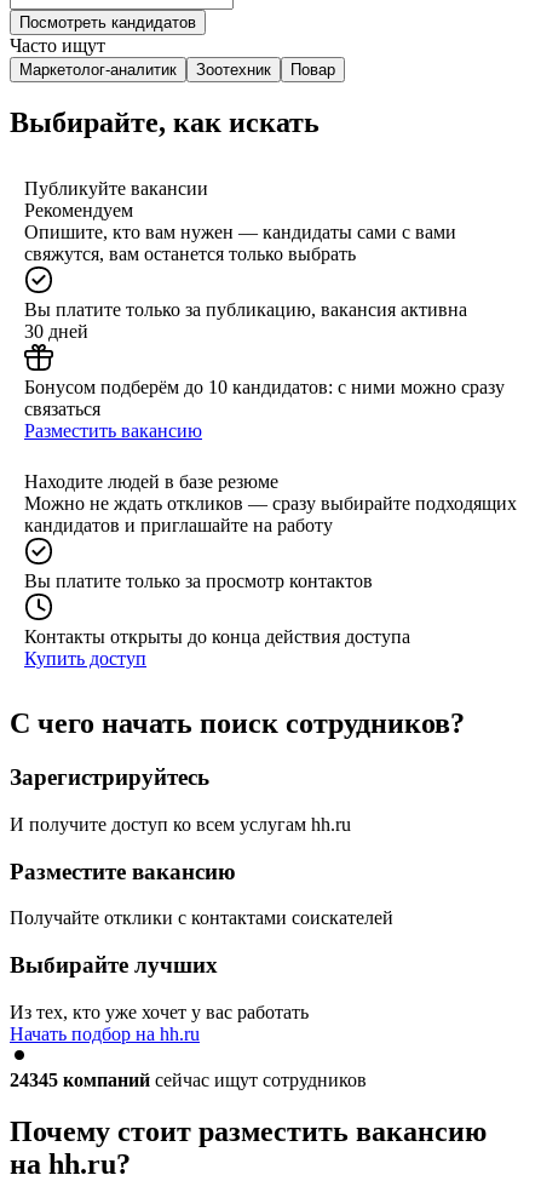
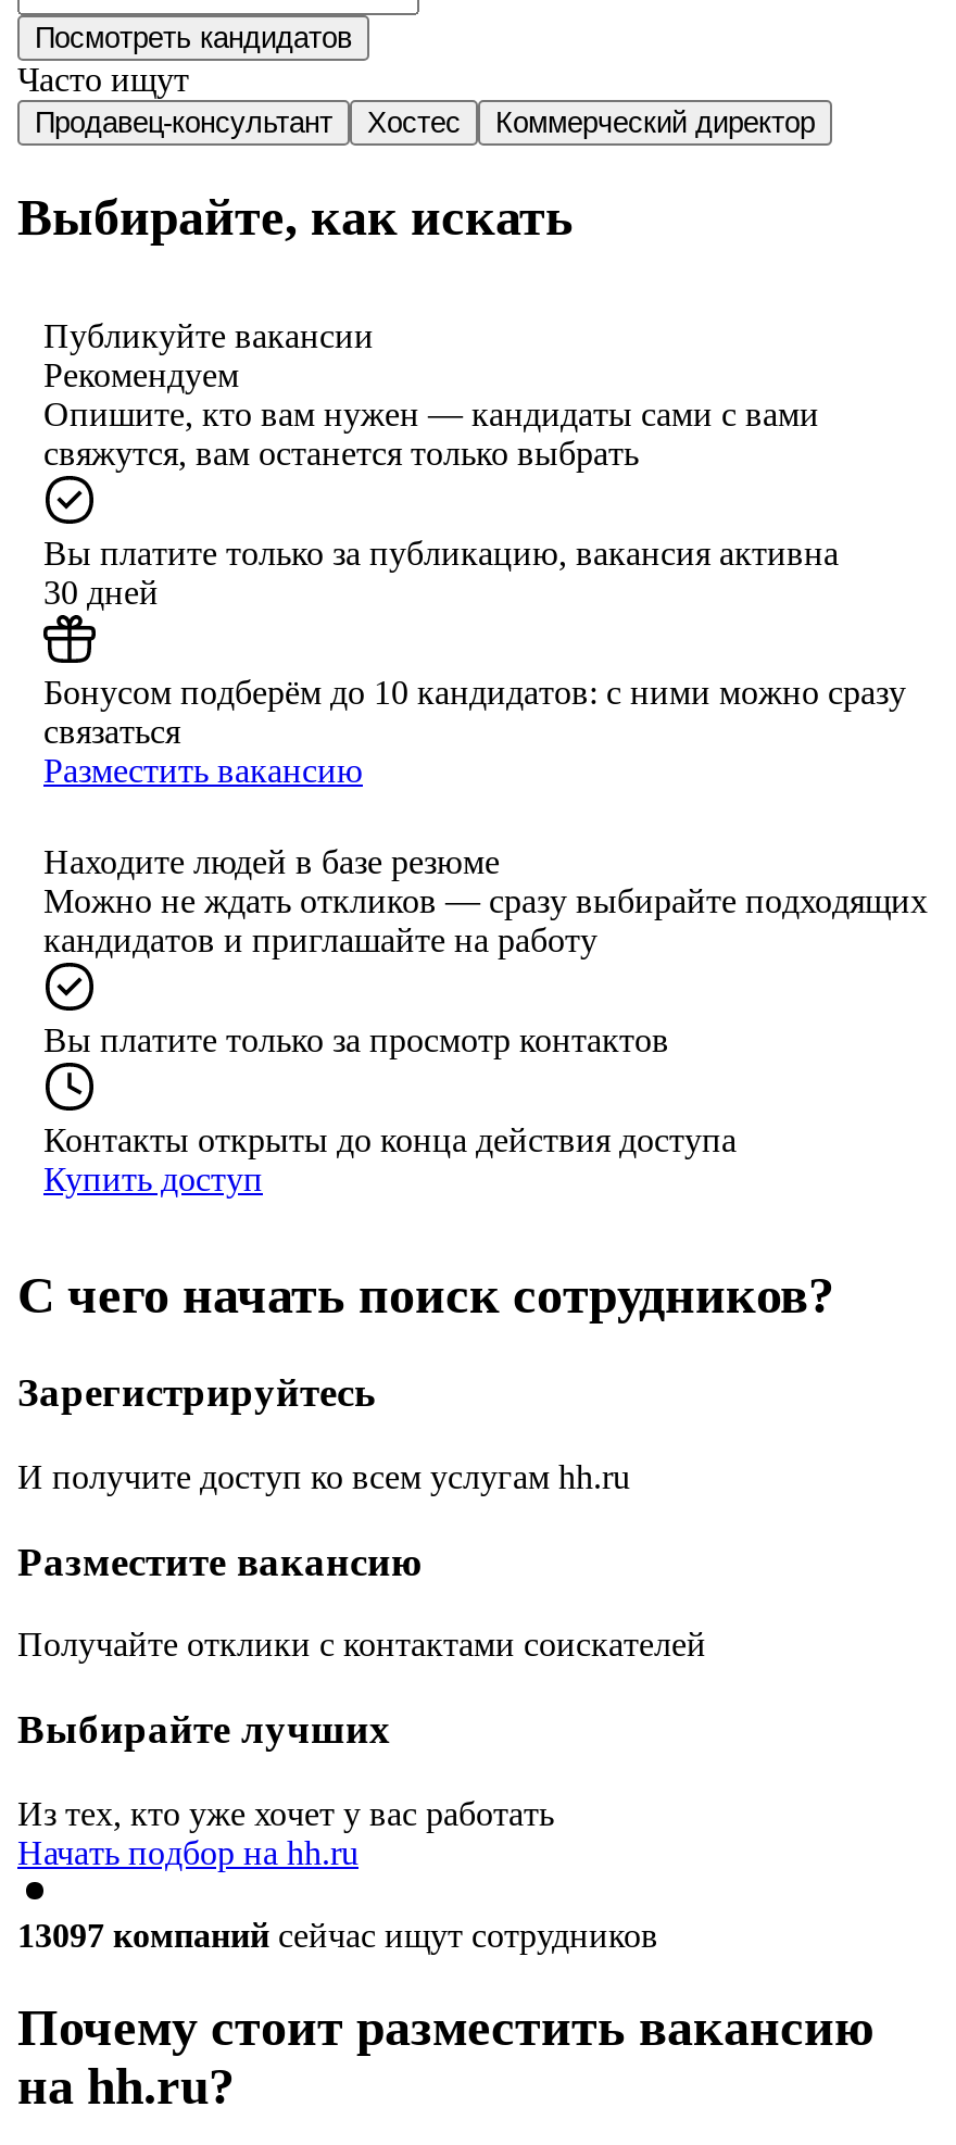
[19,60,335,78] Маркетолог-аналитик | Зоотехник | Повар -> [35,106,815,138] Продавец-консультант | Хостес | Коммерческий директор
[10,1069,367,1090] 24345 компаний сейчас ищут сотрудников -> [17,1917,658,1954] 13097 компаний сейчас ищут сотрудников

